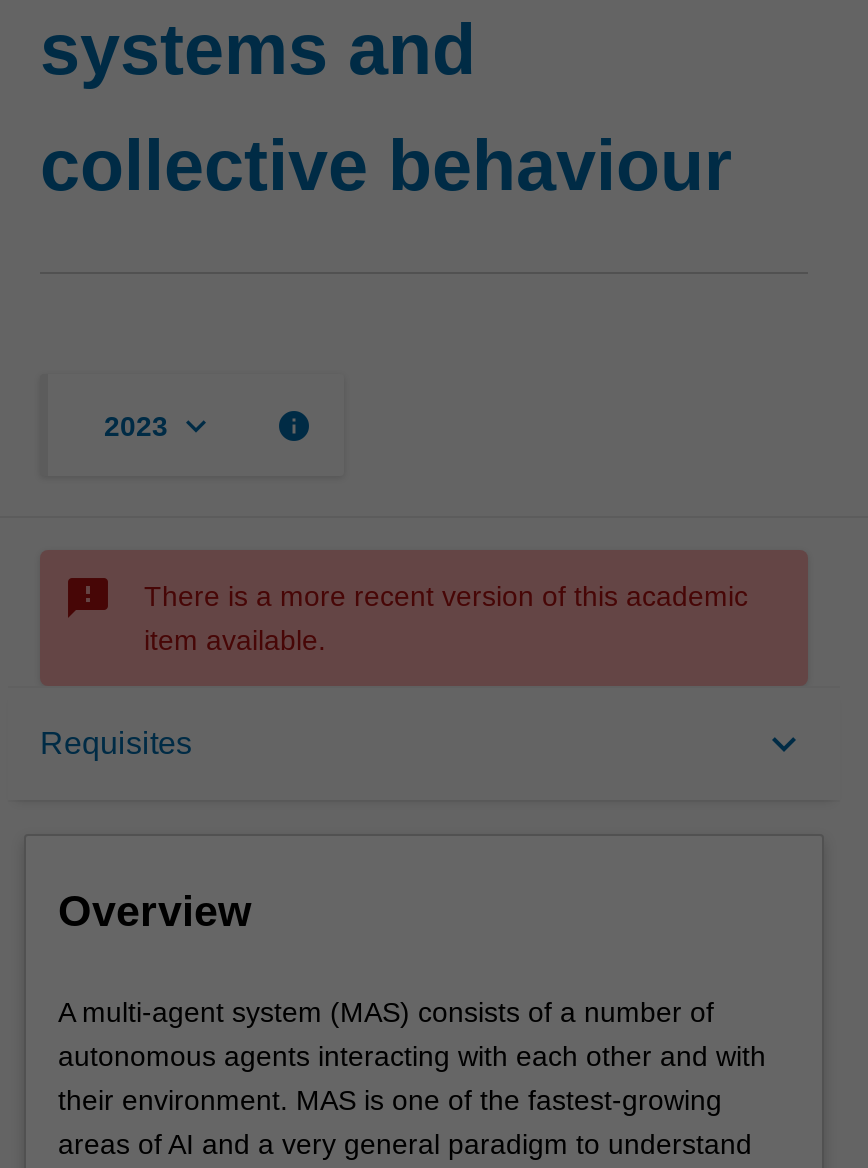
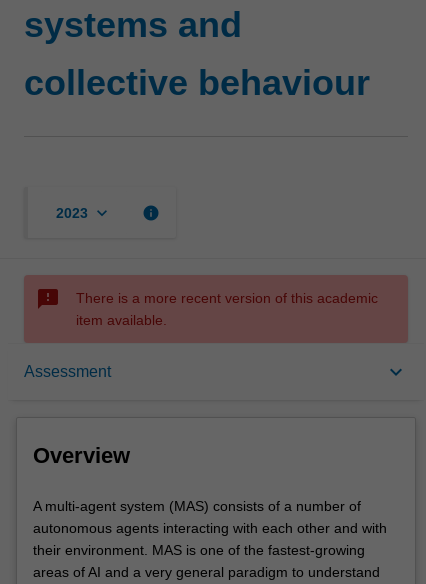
[40,726,192,760] Requisites -> [24,363,111,380] Assessment

